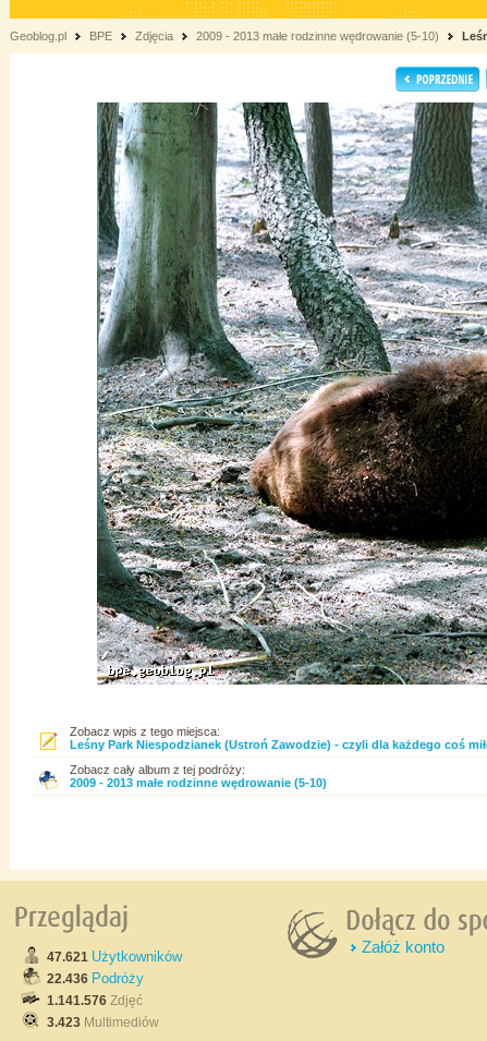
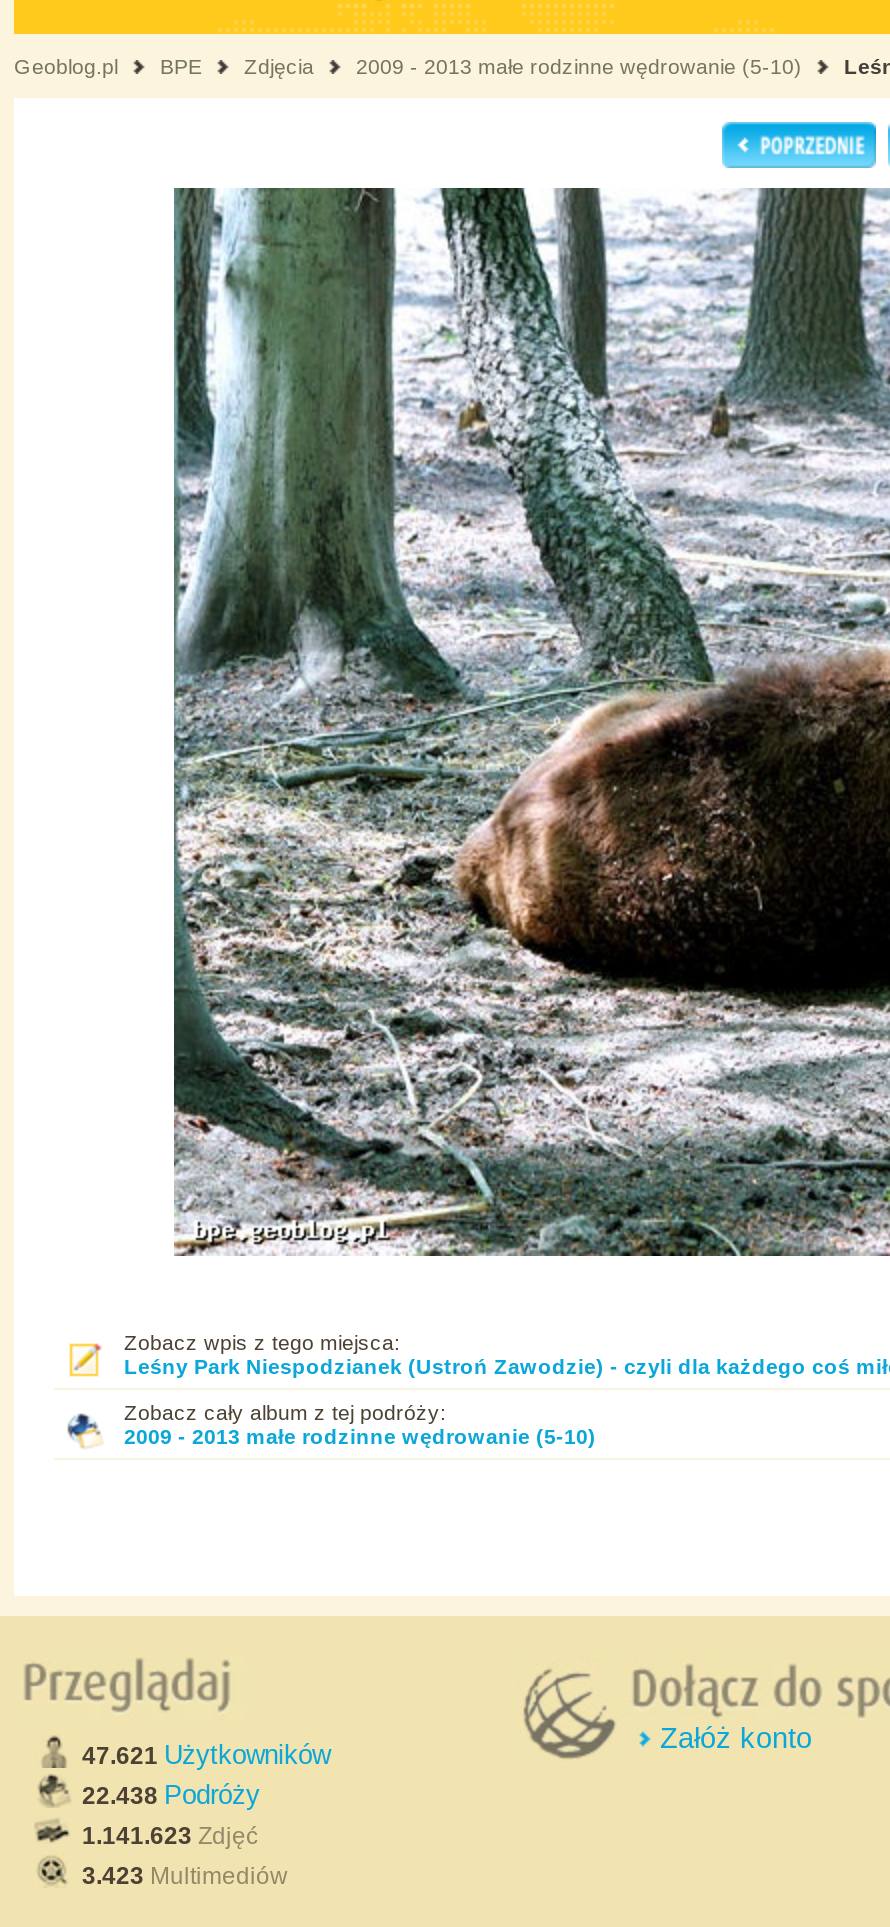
[47,970,144,986] 22.436 Podróży -> [82,1780,260,1810] 22.438 Podróży
[47,993,143,1008] 1.141.576 Zdjęć -> [82,1822,258,1850] 1.141.623 Zdjęć

